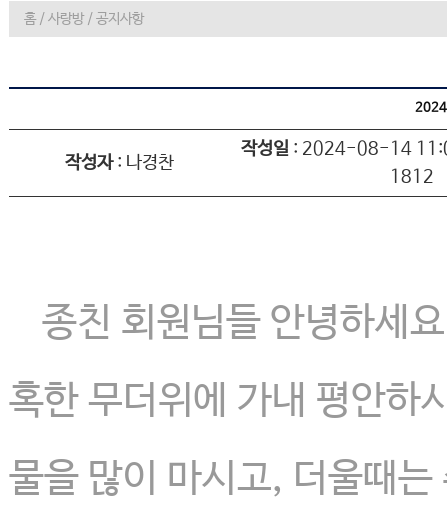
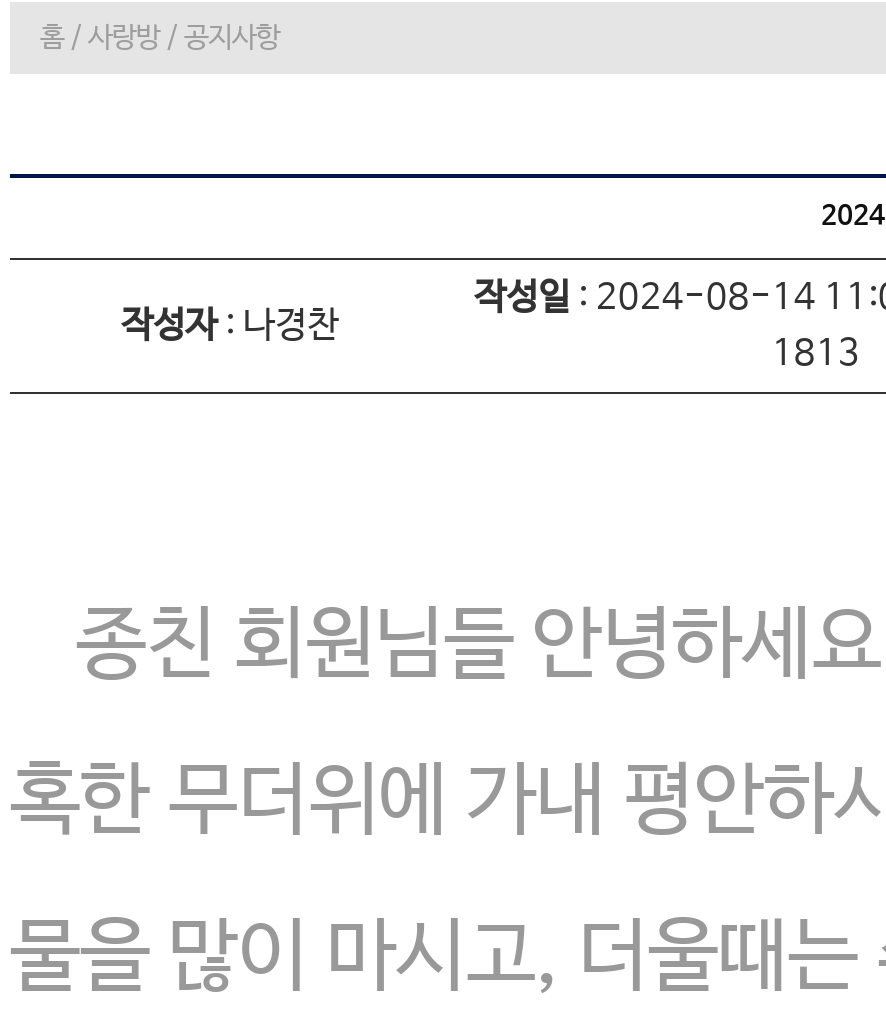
[390,167,434,187] 1812 -> [772,334,860,374] 1813

